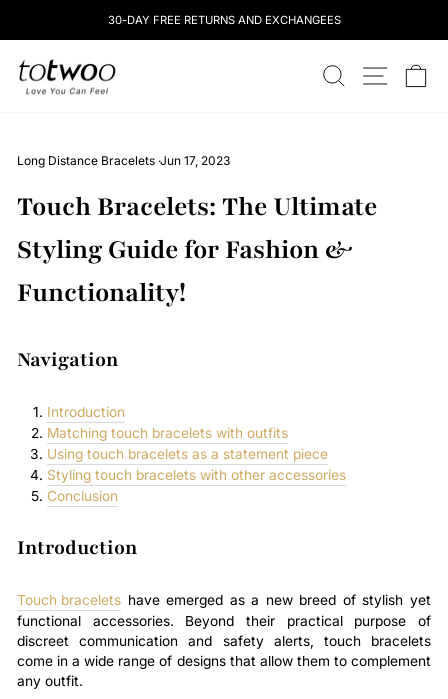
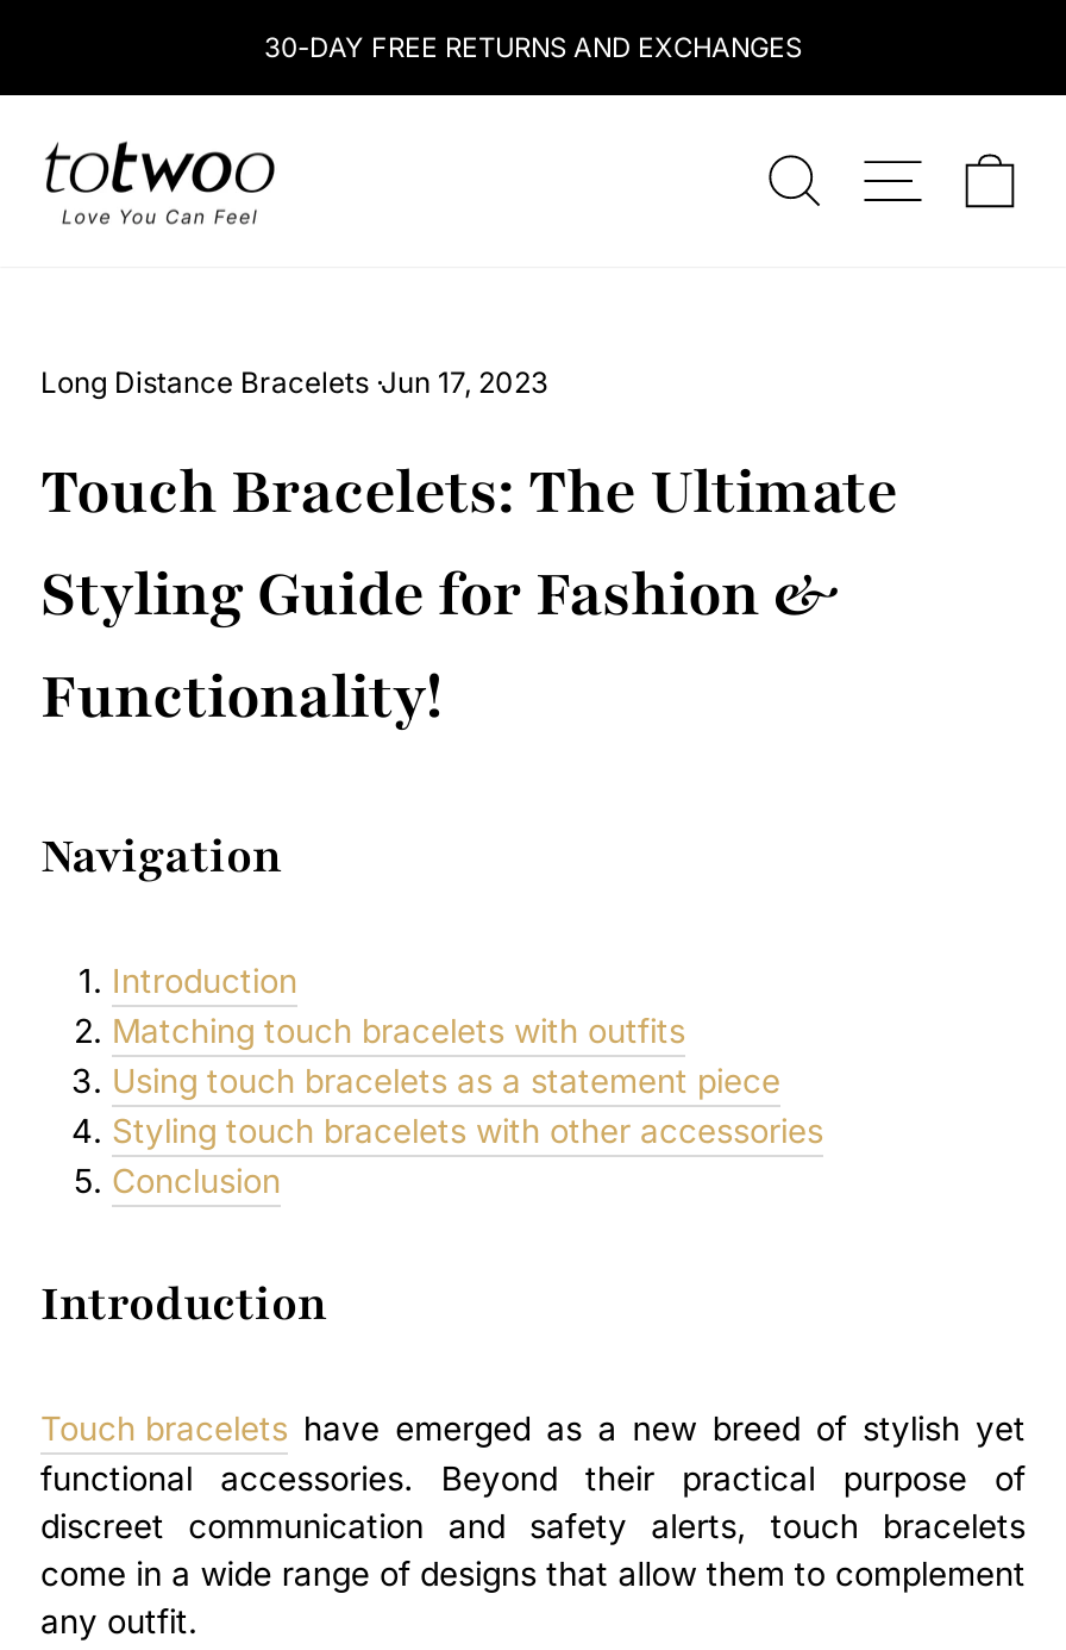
[107,13,340,27] 30-DAY FREE RETURNS AND EXCHANGEES -> [264,31,802,64] 30-DAY FREE RETURNS AND EXCHANGES

